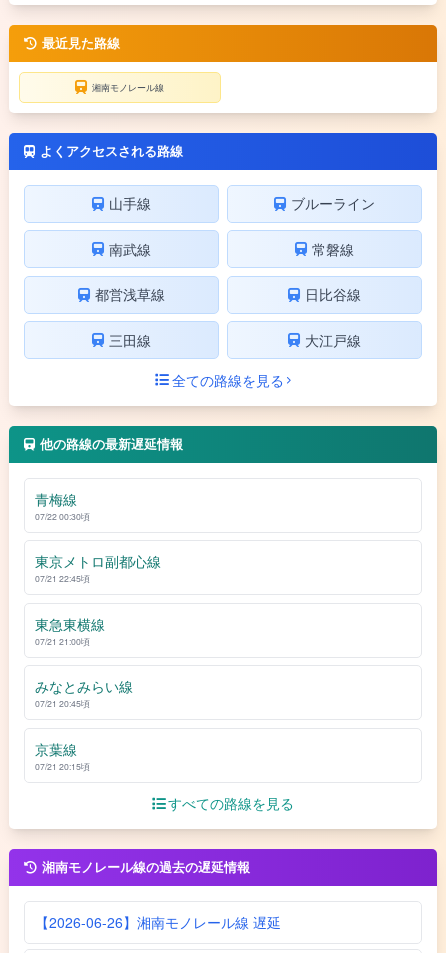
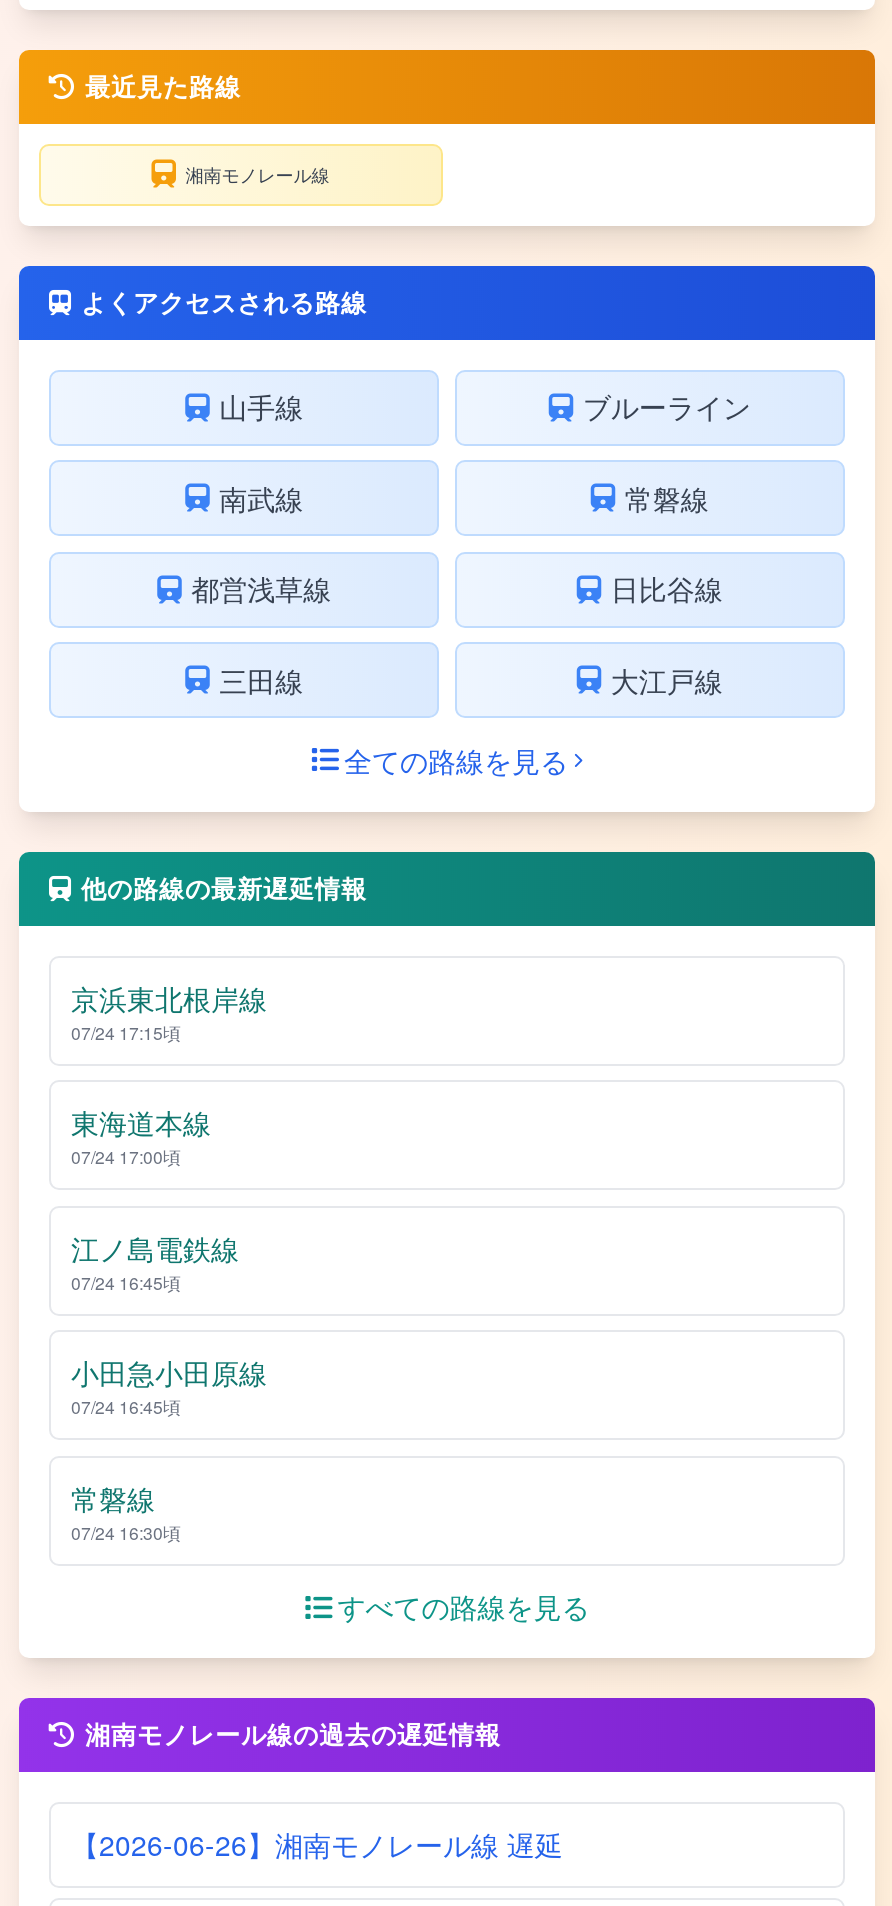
[35,488,90,521] 青梅線 | 07/22 00:30頃 -> [71,977,267,1043] 京浜東北根岸線 | 07/24 17:15頃
[35,551,161,584] 東京メトロ副都心線 | 07/21 22:45頃 -> [71,1102,211,1168] 東海道本線 | 07/24 17:00頃
[35,613,105,646] 東急東横線 | 07/21 21:00頃 -> [71,1227,239,1293] 江ノ島電鉄線 | 07/24 16:45頃
[35,676,133,709] みなとみらい線 | 07/21 20:45頃 -> [71,1352,267,1418] 小田急小田原線 | 07/24 16:45頃
[35,738,90,771] 京葉線 | 07/21 20:15頃 -> [71,1477,181,1543] 常磐線 | 07/24 16:30頃

